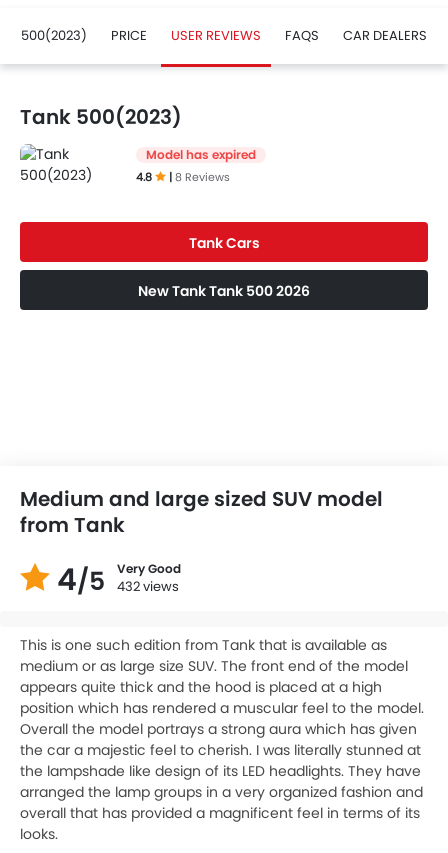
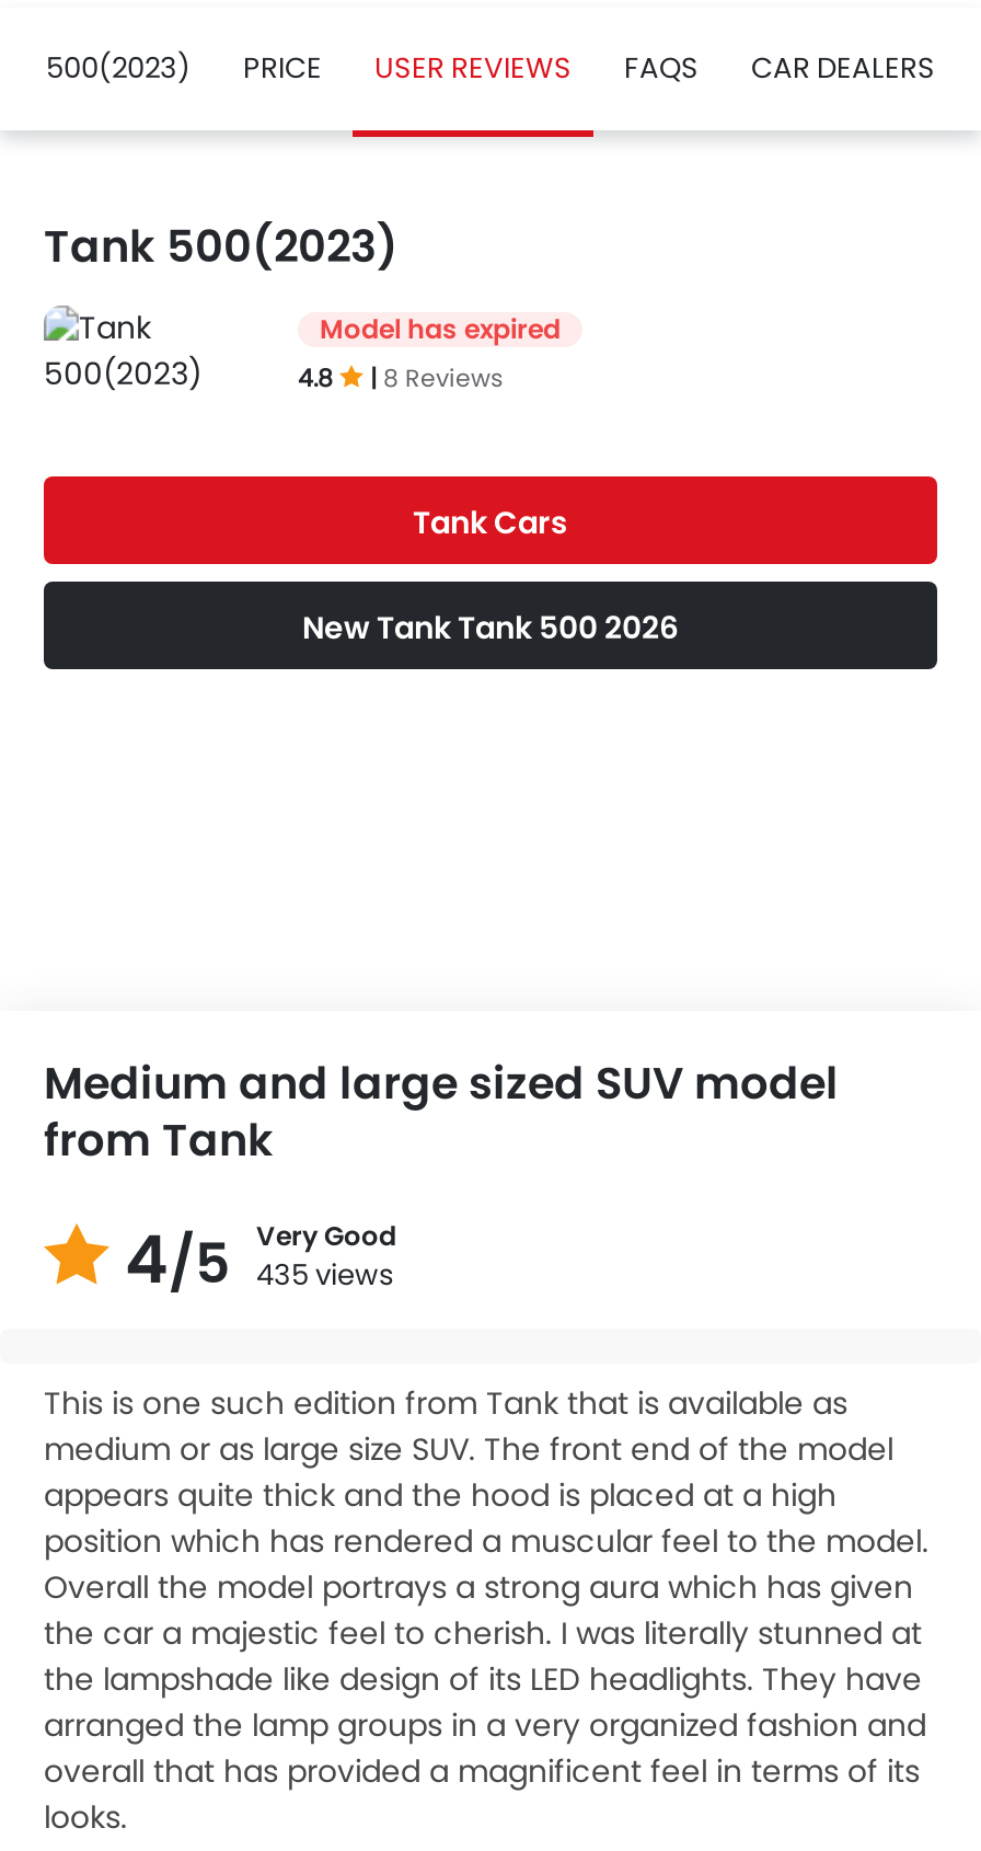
[50,559,181,601] 4/5 432 views Very Good -> [109,1215,396,1307] 4/5 435 views Very Good

